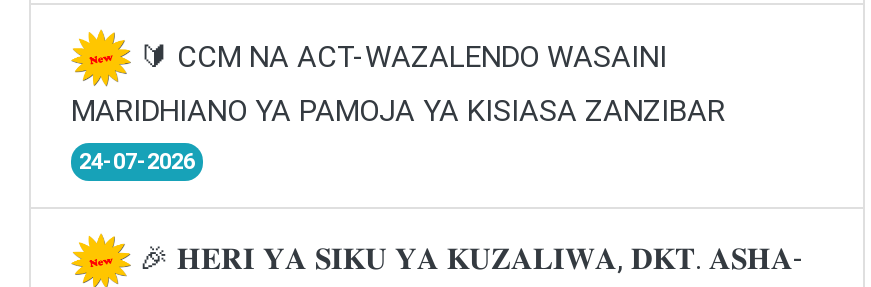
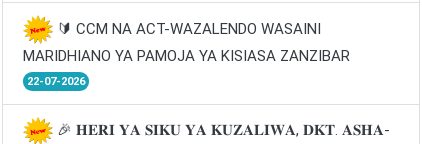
[79,149,195,175] 24-07-2026 -> [27,75,85,88] 22-07-2026

